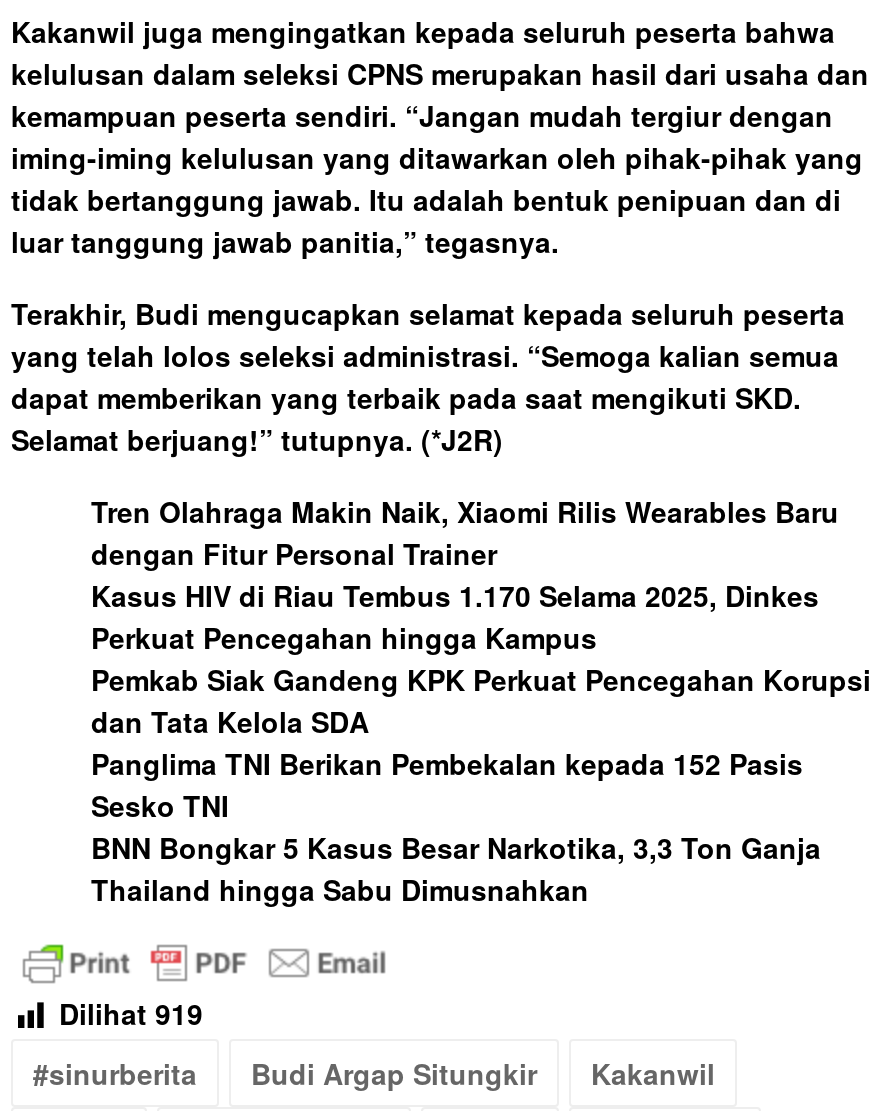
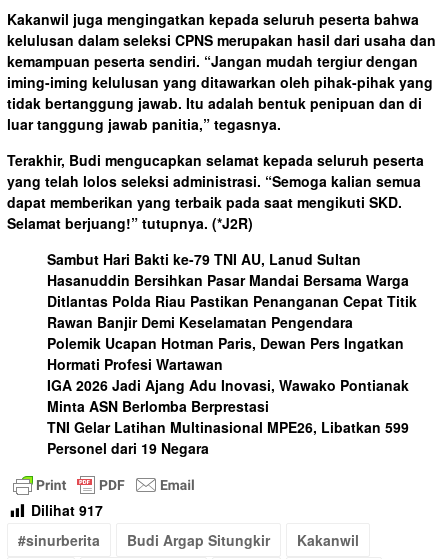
[91,491,871,909] Tren Olahraga Makin Naik, Xiaomi Rilis Wearables Baru | dengan Fitur Personal Trainer | Kasus HIV di Riau Tembus 1.170 Selama 2025, Dinkes | Perkuat Pencegahan hingga Kampus | Pemkab Siak Gandeng KPK Perkuat Pencegahan Korupsi | dan Tata Kelola SDA | Panglima TNI Berikan Pembekalan kepada 152 Pasis | Sesko TNI | BNN Bongkar 5 Kasus Besar Narkotika, 3,3 Ton Ganja | Thailand hingga Sabu Dimusnahkan -> [47,249,417,458] Sambut Hari Bakti ke-79 TNI AU, Lanud Sultan | Hasanuddin Bersihkan Pasar Mandai Bersama Warga | Ditlantas Polda Riau Pastikan Penanganan Cepat Titik | Rawan Banjir Demi Keselamatan Pengendara | Polemik Ucapan Hotman Paris, Dewan Pers Ingatkan | Hormati Profesi Wartawan | IGA 2026 Jadi Ajang Adu Inovasi, Wawako Pontianak | Minta ASN Berlomba Berprestasi | TNI Gelar Latihan Multinasional MPE26, Libatkan 599 | Personel dari 19 Negara
[59,994,203,1034] Dilihat 919 -> [31,500,103,520] Dilihat 917

